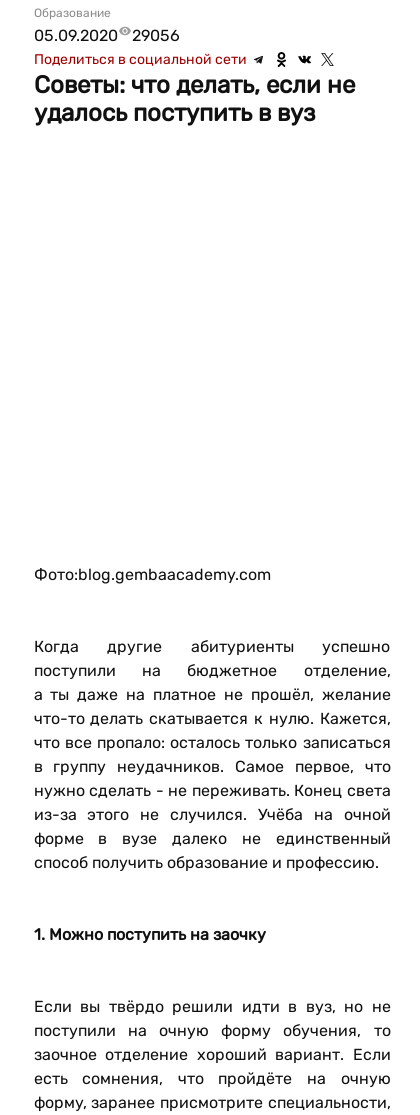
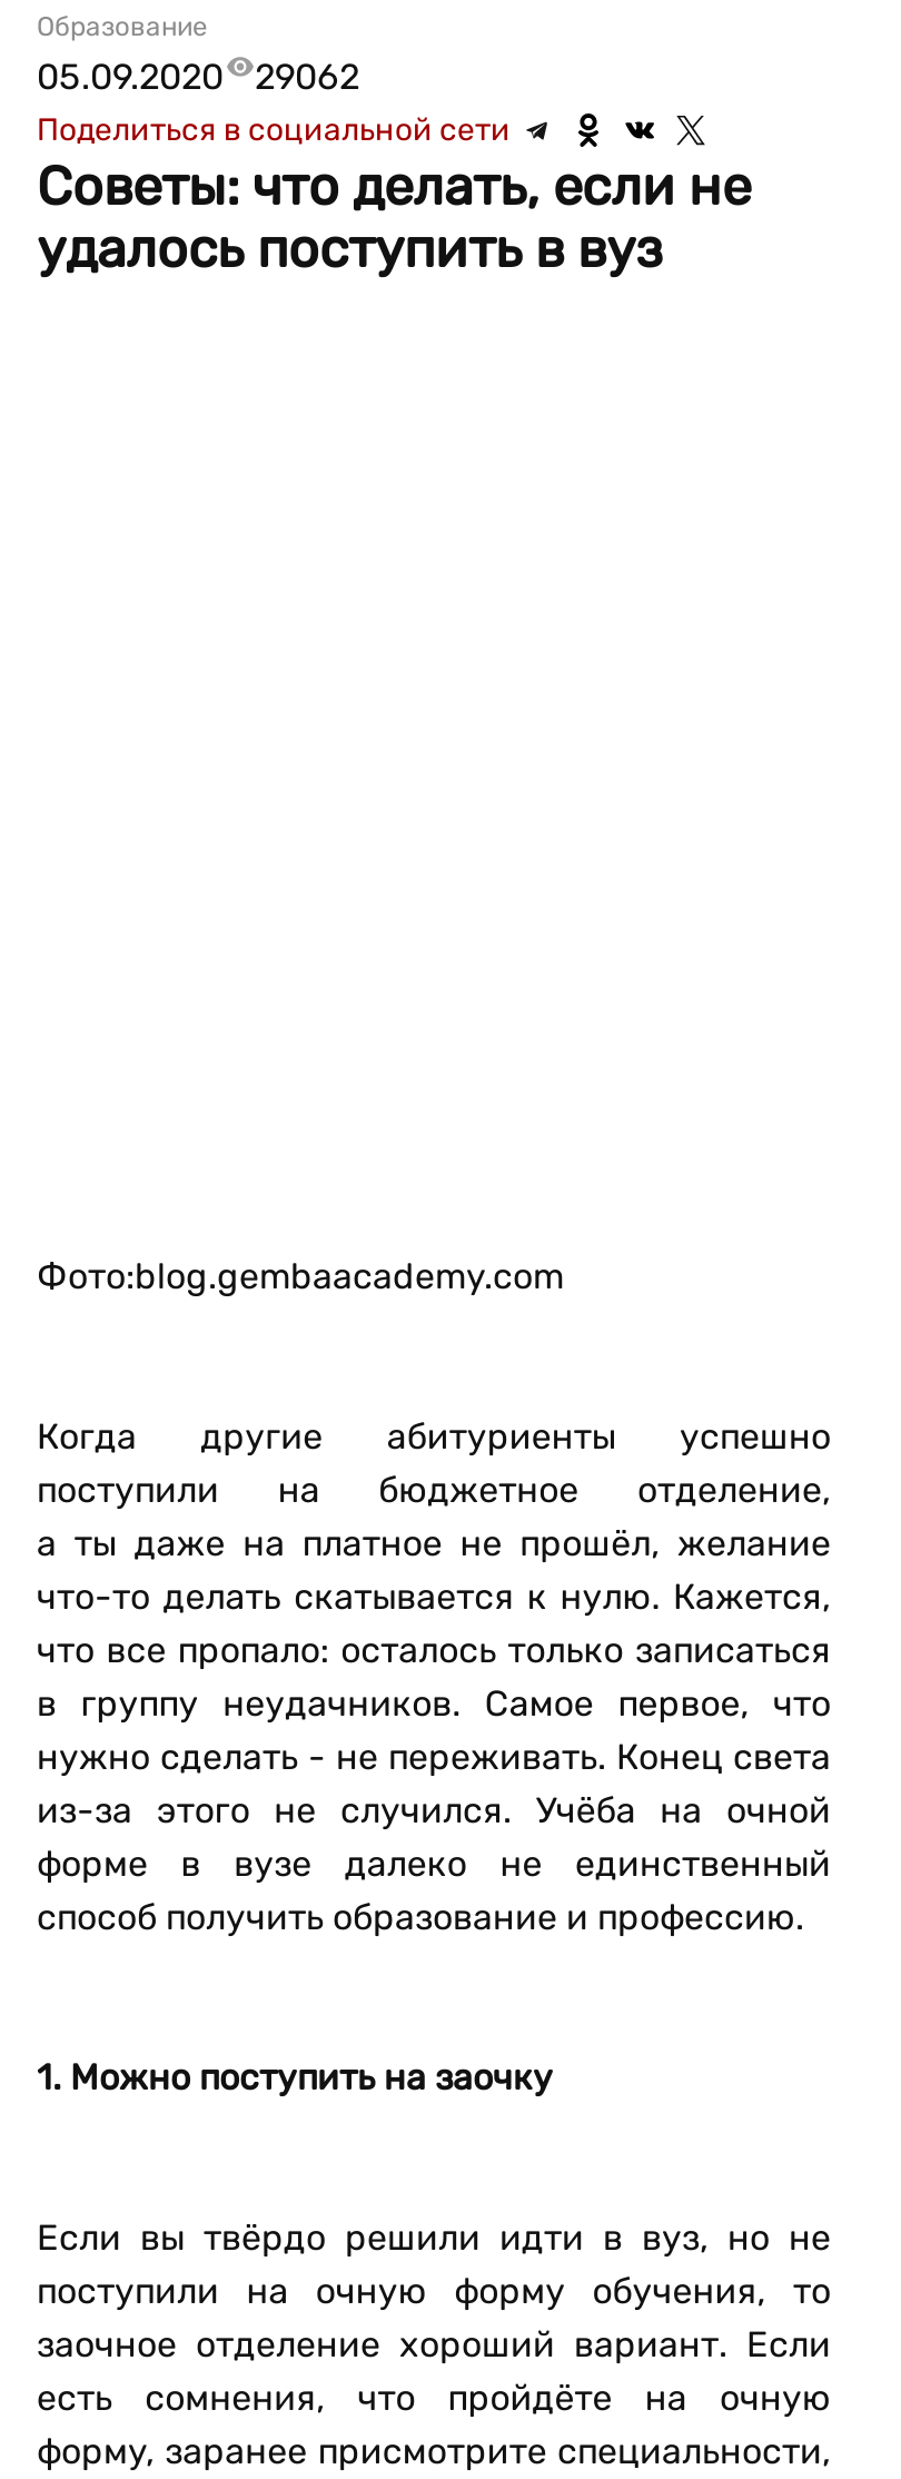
[33,26,179,45] 05.09.2020 29056 -> [37,56,359,98] 05.09.2020 29062

